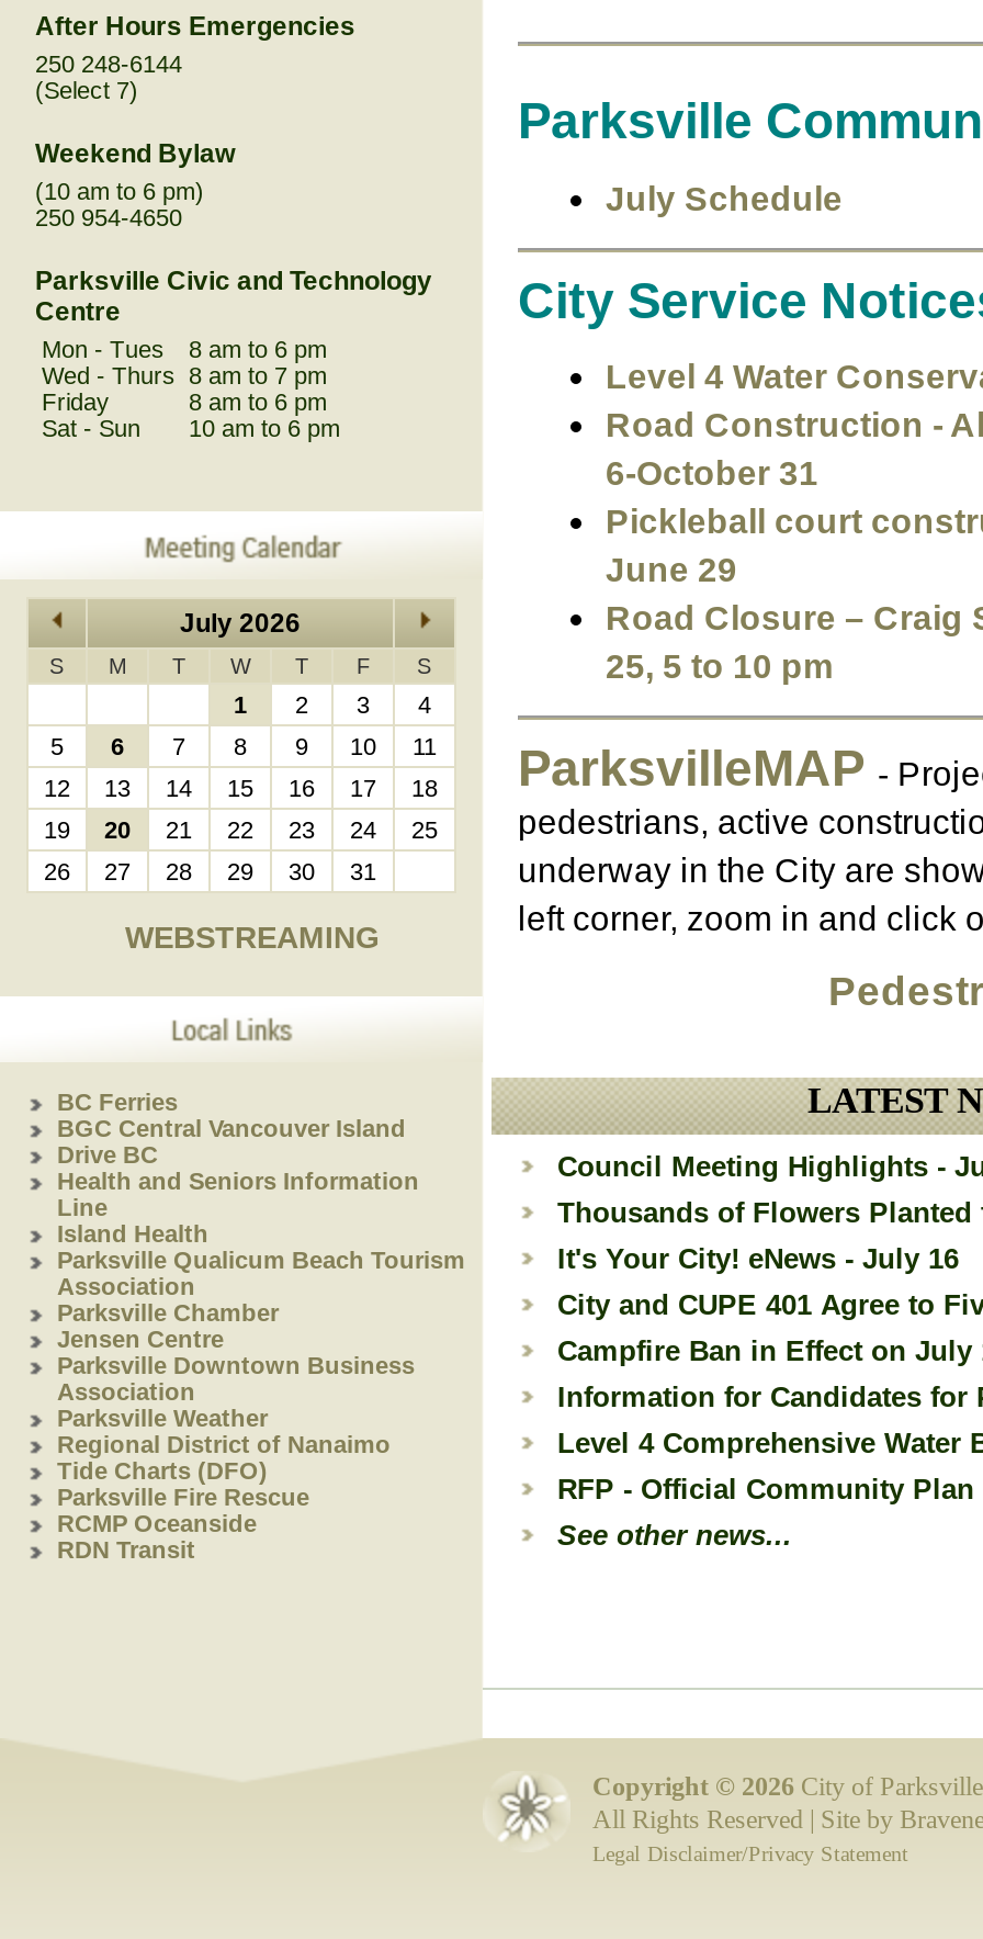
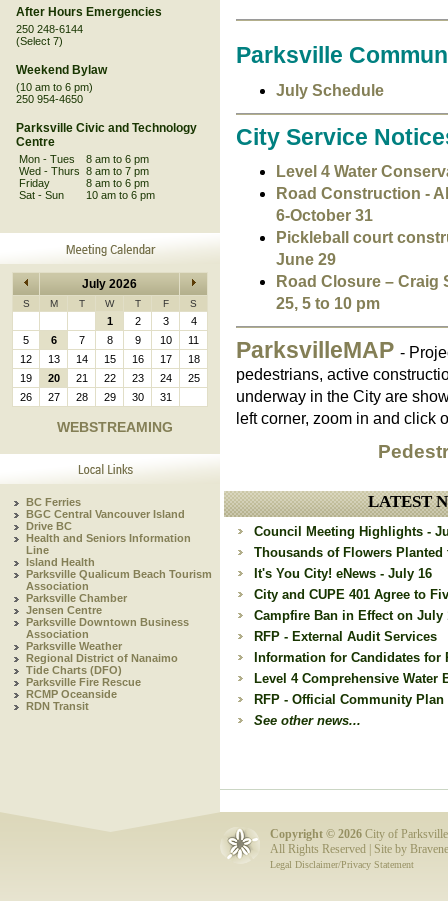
[557,1243,959,1276] It's Your City! eNews - July 16 -> [254,566,432,581] It's You City! eNews - July 16
none -> [254,629,437,644] RFP - External Audit Services

